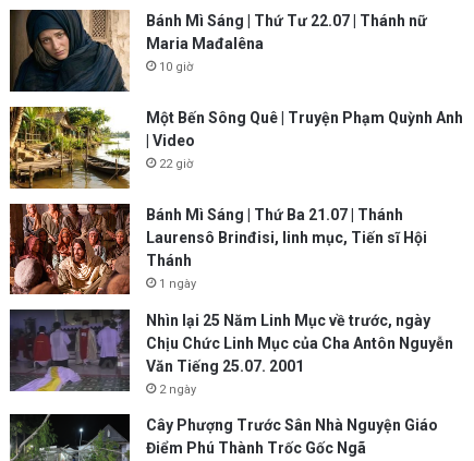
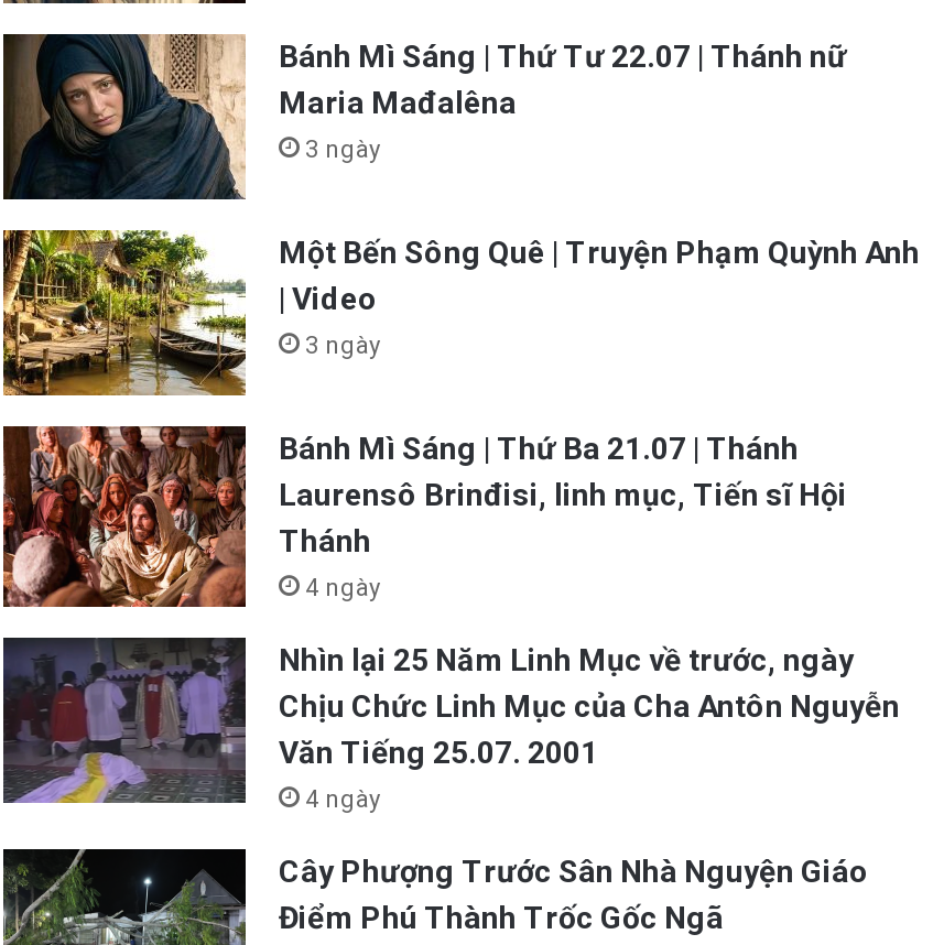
[159,60,193,74] 10 giờ -> [305,135,380,164] 3 ngày
[159,157,193,171] 22 giờ -> [305,331,380,360] 3 ngày
[159,277,196,291] 1 ngày -> [305,573,380,602] 4 ngày
[159,382,196,396] 2 ngày -> [305,786,380,815] 4 ngày

